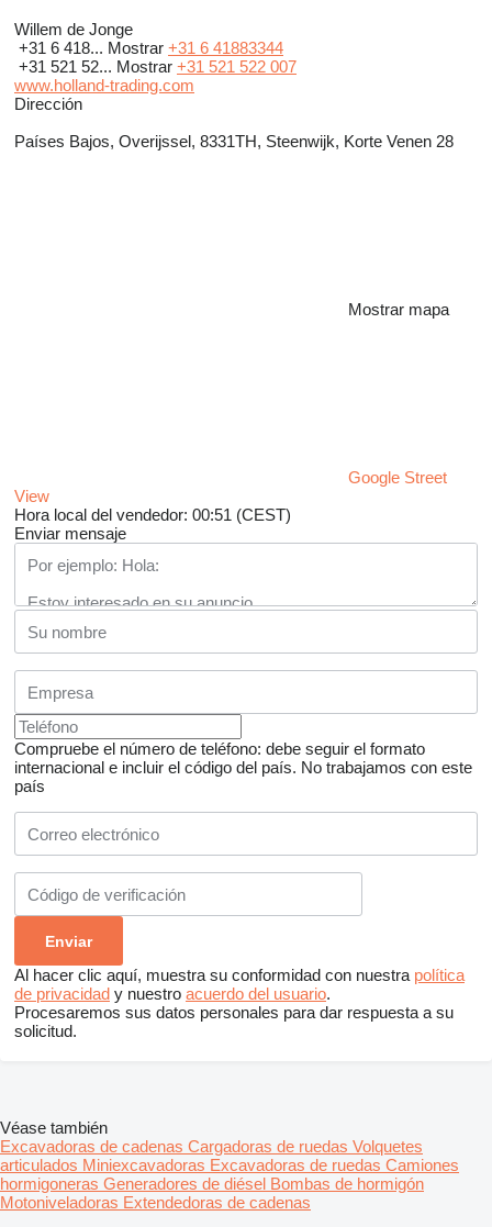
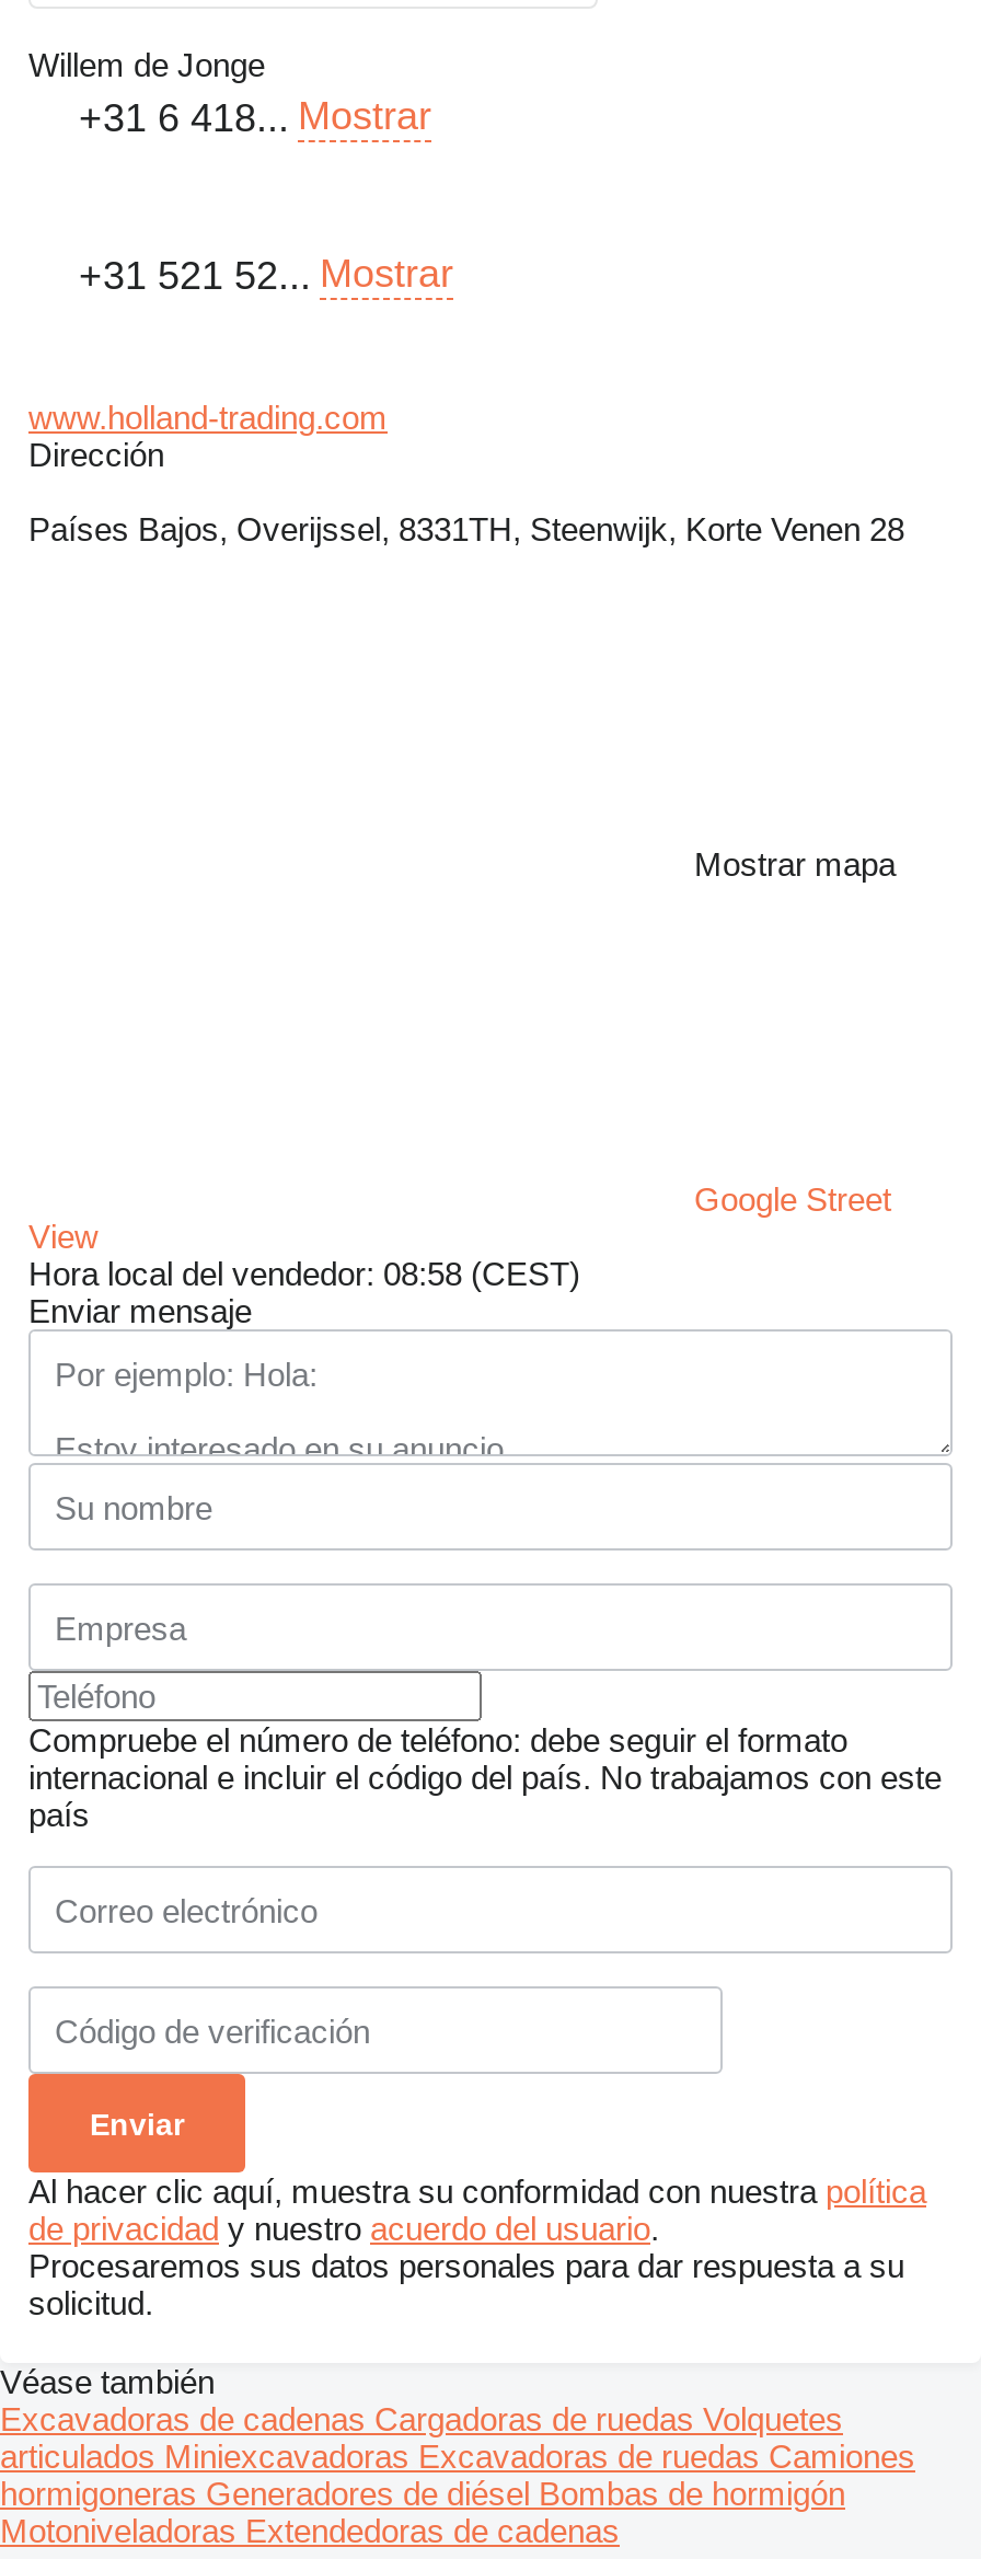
[19,39,297,76] +31 6 418... Mostrar +31 6 41883344 | +31 521 52... Mostrar +31 521 522 007 -> [79,94,453,298] +31 6 418... Mostrar | +31 521 52... Mostrar
moved [14,76,454,505] -> [28,399,904,1255]: www.holland-trading.com | Dirección | Países Bajos, Overijssel, 8331TH, Steenwijk, Korte Venen 28 | Mostrar mapa | Google Street | View
[14,505,291,524] Hora local del vendedor: 00:51 (CEST) -> [28,1255,580,1292] Hora local del vendedor: 08:58 (CEST)
moved [14,524,472,1040] -> [28,1292,942,2322]: Enviar mensaje | Compruebe el número de teléfono: debe seguir el formato | internacional e incluir el código del país. No trabajamos con este | país | Al hacer clic aquí, muestra su conformidad con nuestra política | de privacidad y nuestro acuerdo del usuario. | Procesaremos sus datos personales para dar respuesta a su | solicitud.

